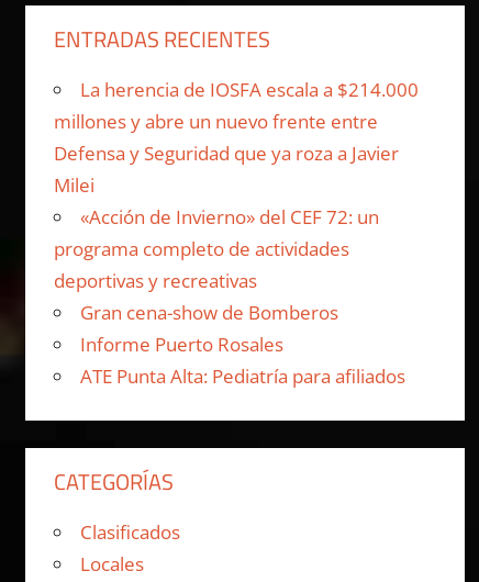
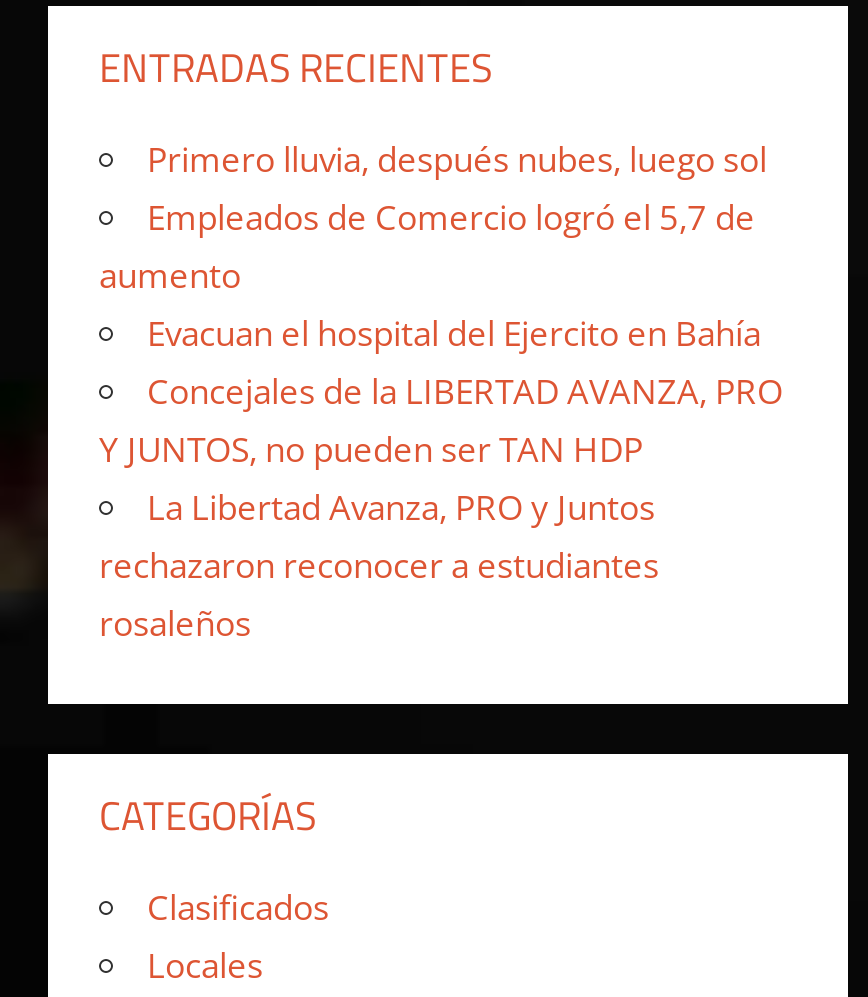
[53,77,418,389] La herencia de IOSFA escala a $214.000 | millones y abre un nuevo frente entre | Defensa y Seguridad que ya roza a Javier | Milei | «Acción de Invierno» del CEF 72: un | programa completo de actividades | deportivas y recreativas | Gran cena-show de Bomberos | Informe Puerto Rosales | ATE Punta Alta: Pediatría para afiliados -> [99,136,783,646] Primero lluvia, después nubes, luego sol | Empleados de Comercio logró el 5,7 de | aumento | Evacuan el hospital del Ejercito en Bahía | Concejales de la LIBERTAD AVANZA, PRO | Y JUNTOS, no pueden ser TAN HDP | La Libertad Avanza, PRO y Juntos | rechazaron reconocer a estudiantes | rosaleños

